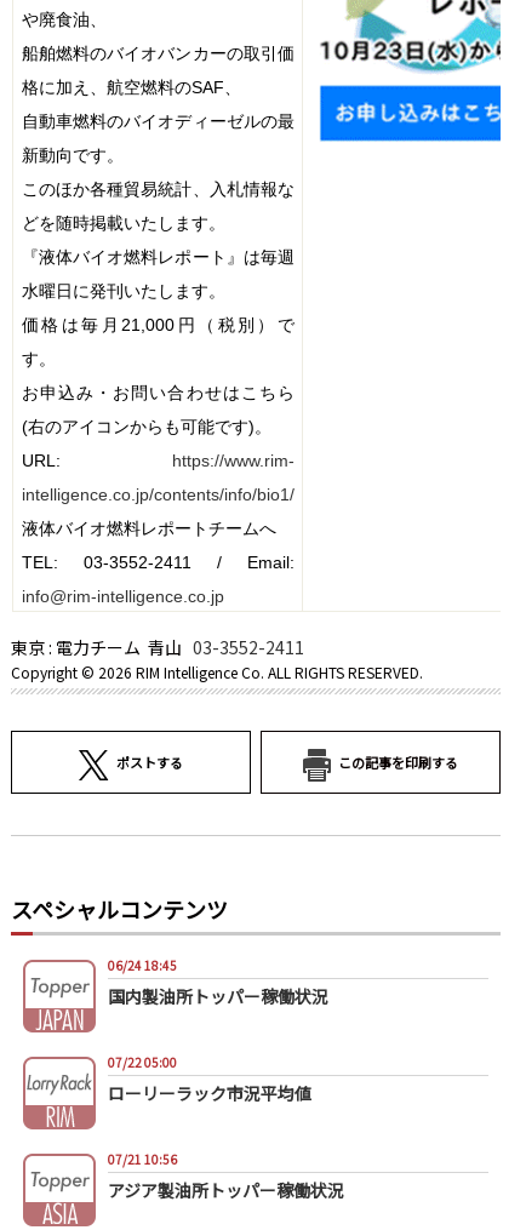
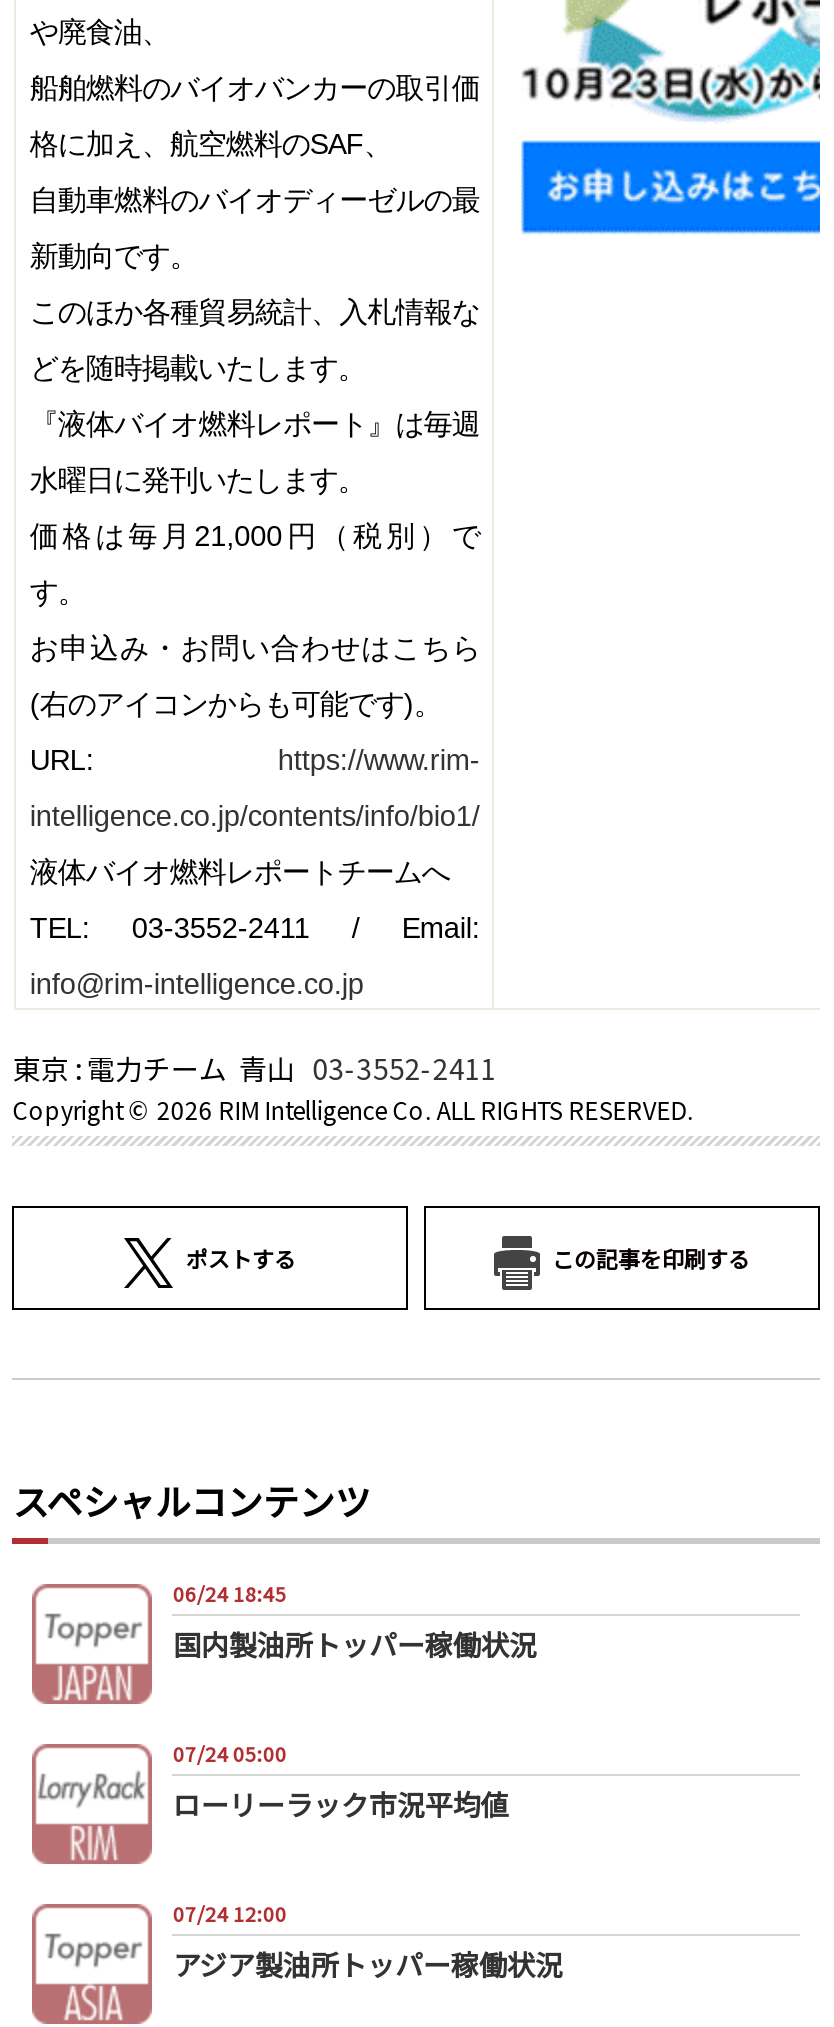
[108,1053,177,1071] 07/22 05:00 -> [173,1738,287,1768] 07/24 05:00
[108,1150,177,1168] 07/21 10:56 -> [173,1898,287,1928] 07/24 12:00

